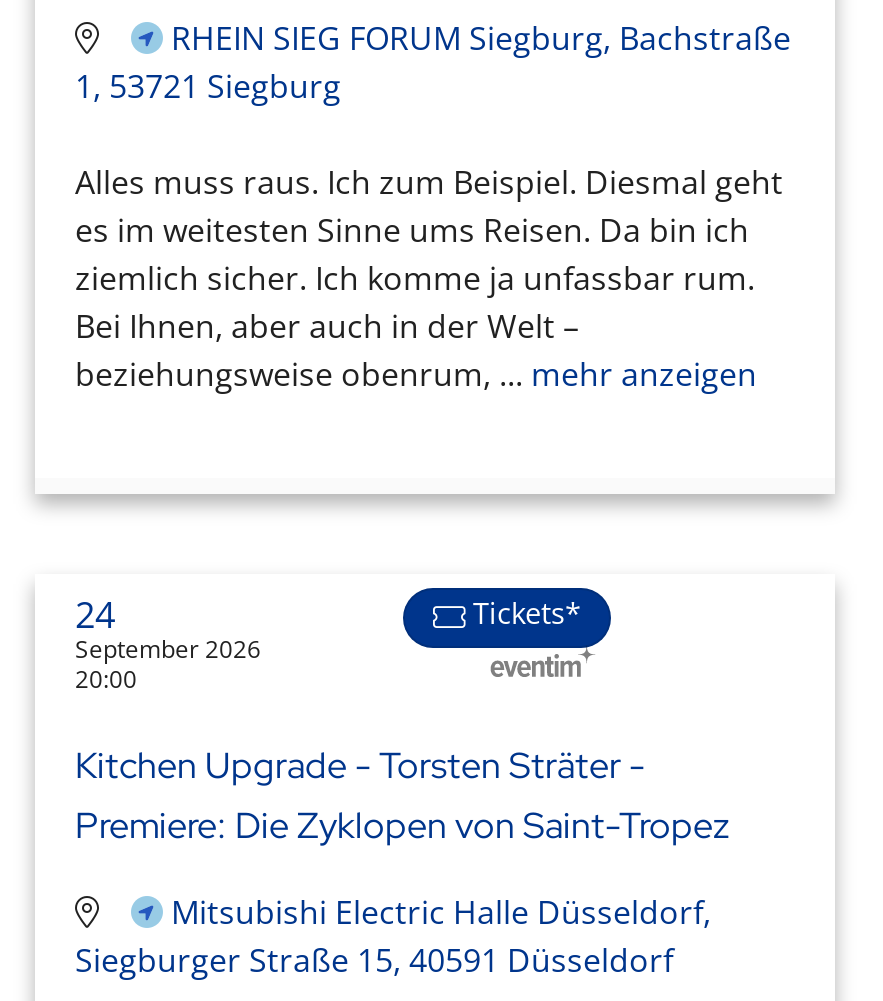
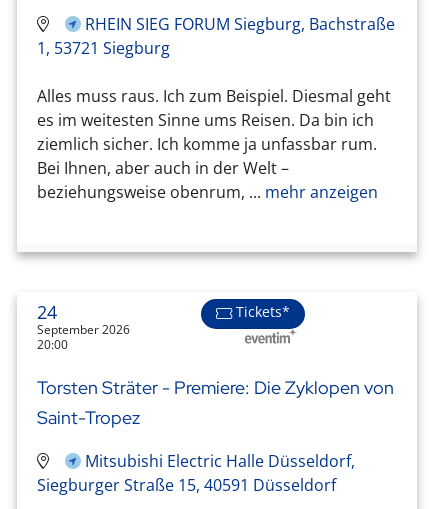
[75,742,729,848] Kitchen Upgrade - Torsten Sträter - | Premiere: Die Zyklopen von Saint-Tropez -> [37,376,394,429] Torsten Sträter - Premiere: Die Zyklopen von | Saint-Tropez

